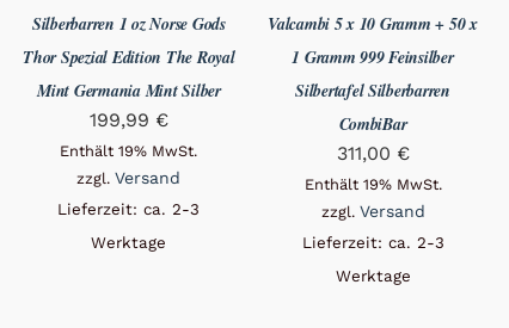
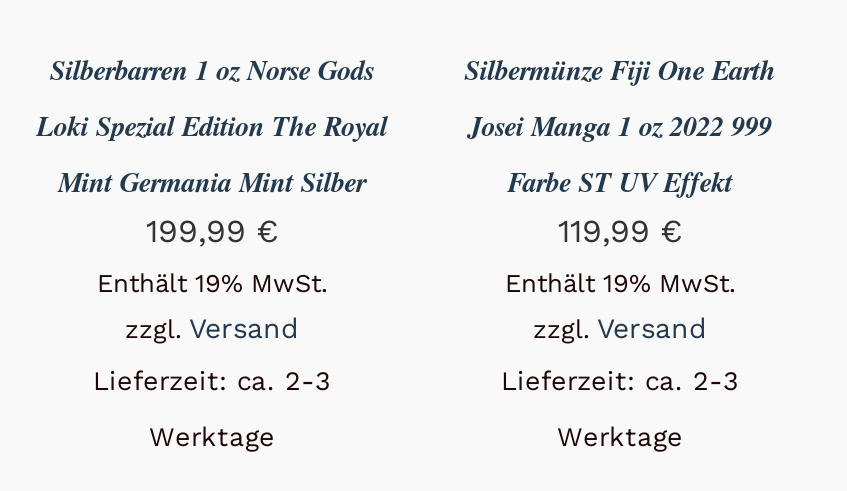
[268,12,478,165] Valcambi 5 x 10 Gramm + 50 x | 1 Gramm 999 Feinsilber | Silbertafel Silberbarren | CombiBar | 311,00 € -> [465,50,776,250] Silbermünze Fiji One Earth | Josei Manga 1 oz 2022 999 | Farbe ST UV Effekt | 119,99 €
[23,46,235,69] Thor Spezial Edition The Royal -> [36,106,387,146] Loki Spezial Edition The Royal

